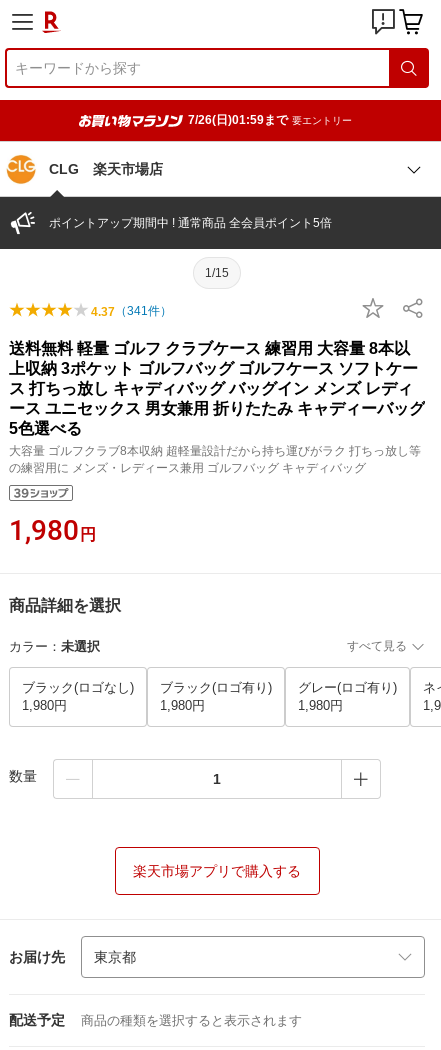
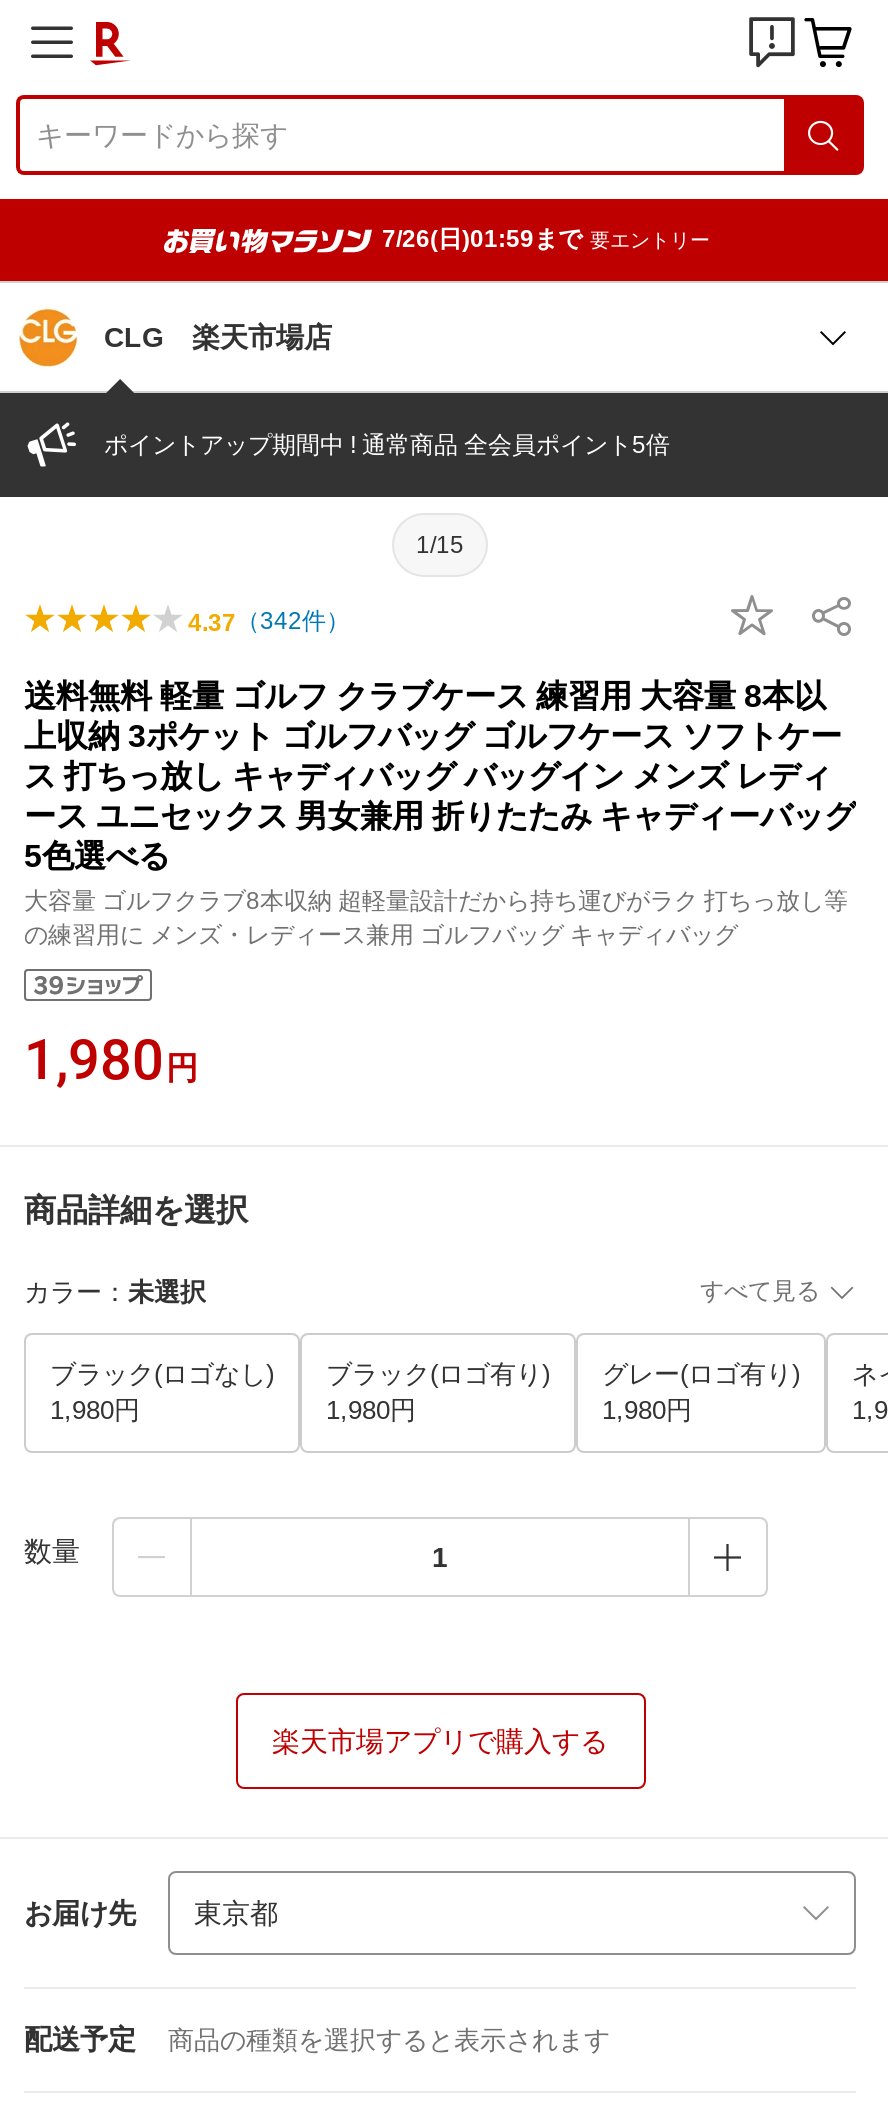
[91,304,172,319] 4.37（341件） -> [188,607,350,637] 4.37（342件）

